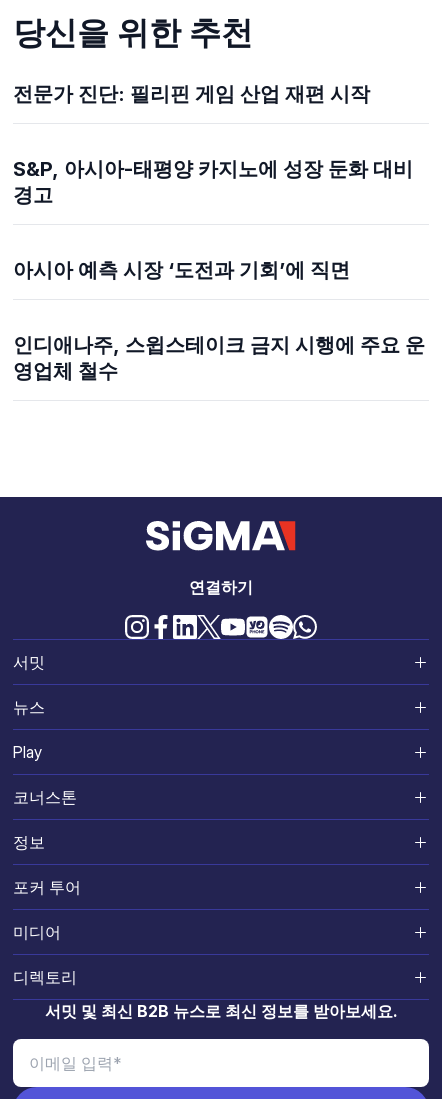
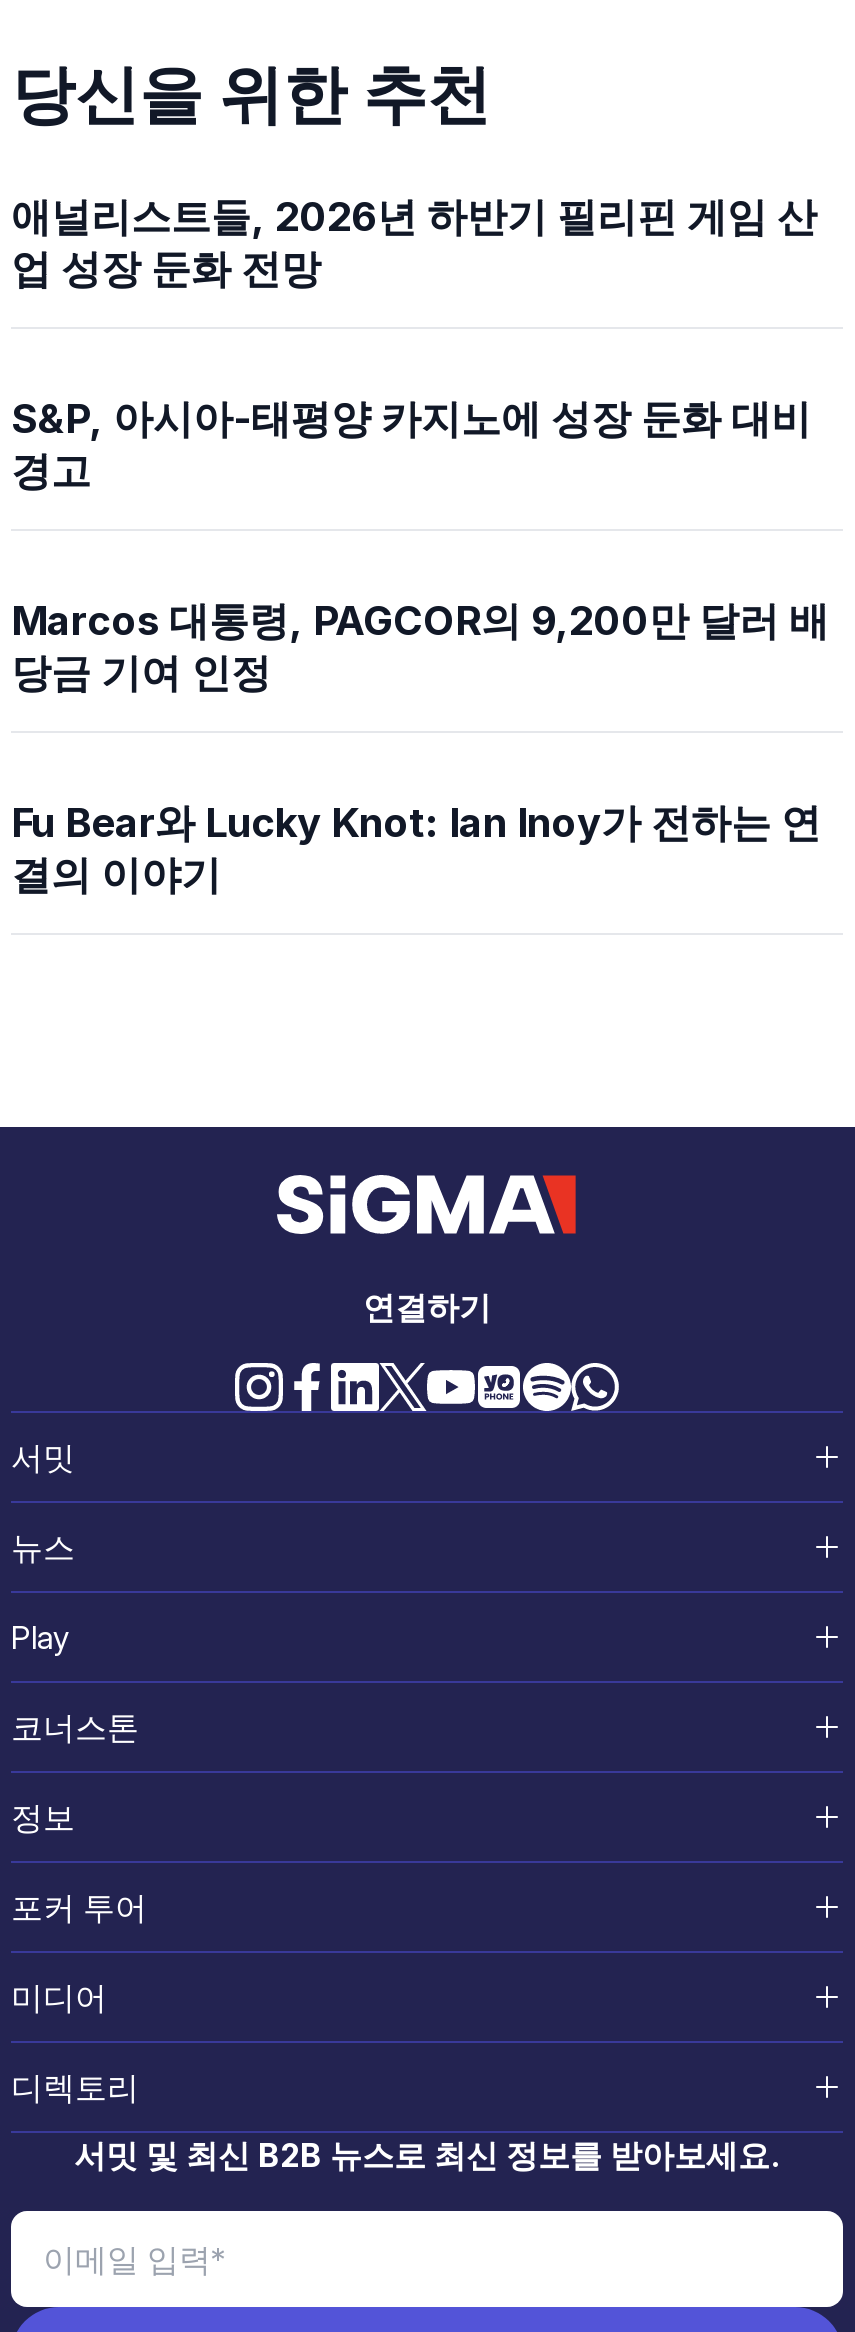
[13,82,370,106] 전문가 진단: 필리핀 게임 산업 재편 시작 -> [11,194,817,294] 애널리스트들, 2026년 하반기 필리핀 게임 산 | 업 성장 둔화 전망
[13,258,350,282] 아시아 예측 시장 ‘도전과 기회’에 직면 -> [11,598,829,698] Marcos 대통령, PAGCOR의 9,200만 달러 배 | 당금 기여 인정
[13,333,425,383] 인디애나주, 스윕스테이크 금지 시행에 주요 운 | 영업체 철수 -> [11,800,821,900] Fu Bear와 Lucky Knot: Ian Inoy가 전하는 연 | 결의 이야기

